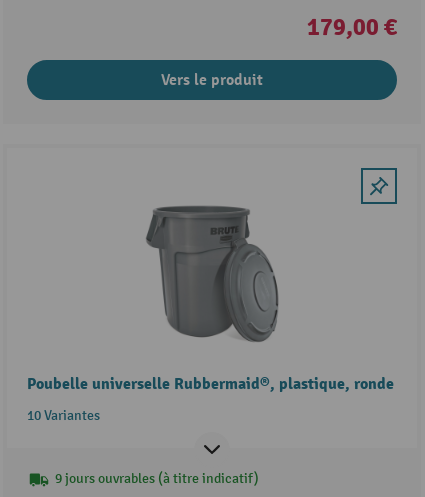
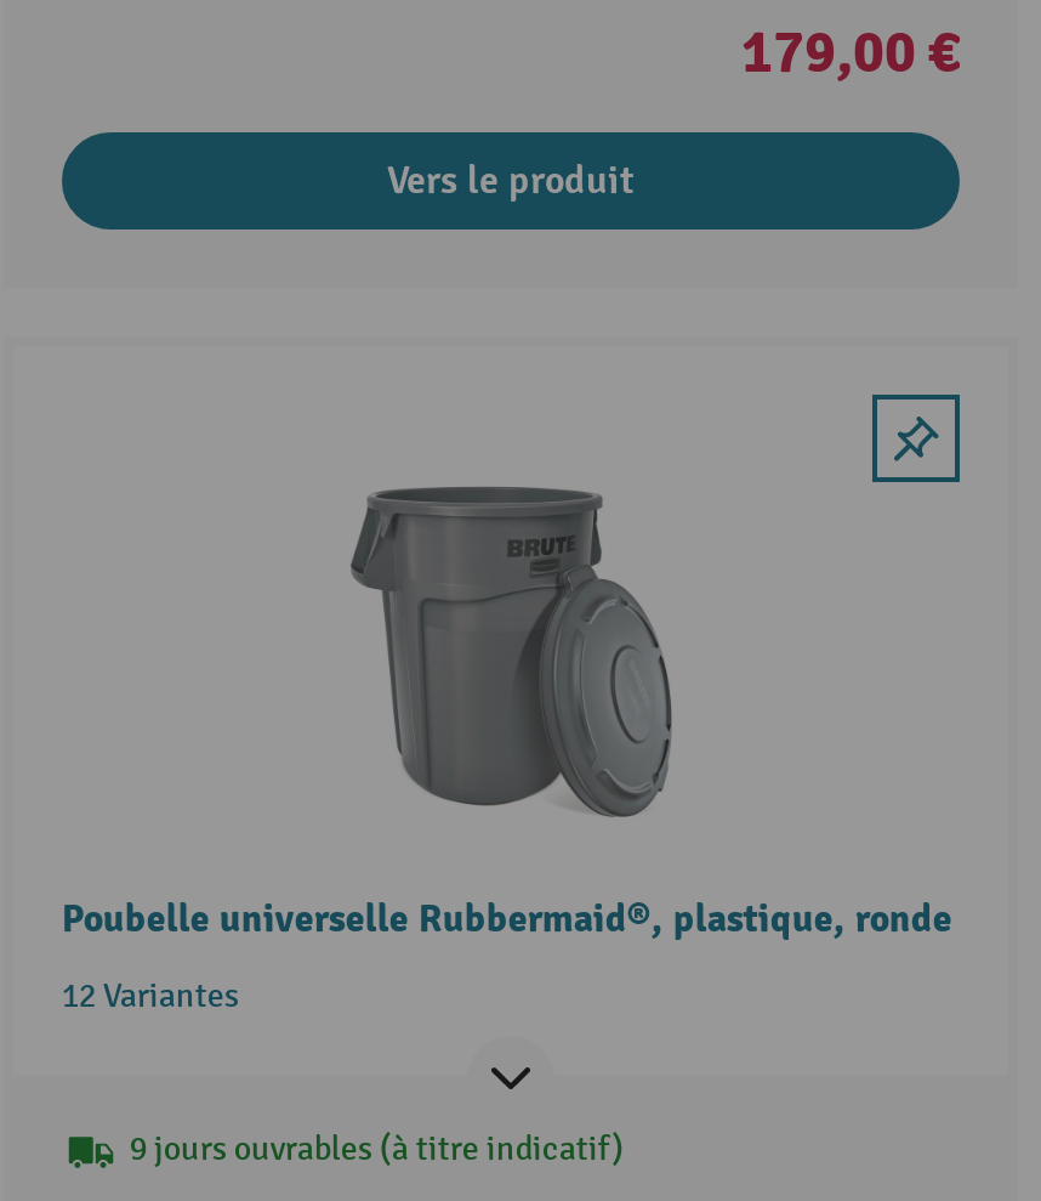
[27,407,100,424] 10 Variantes -> [62,975,239,1017] 12 Variantes

